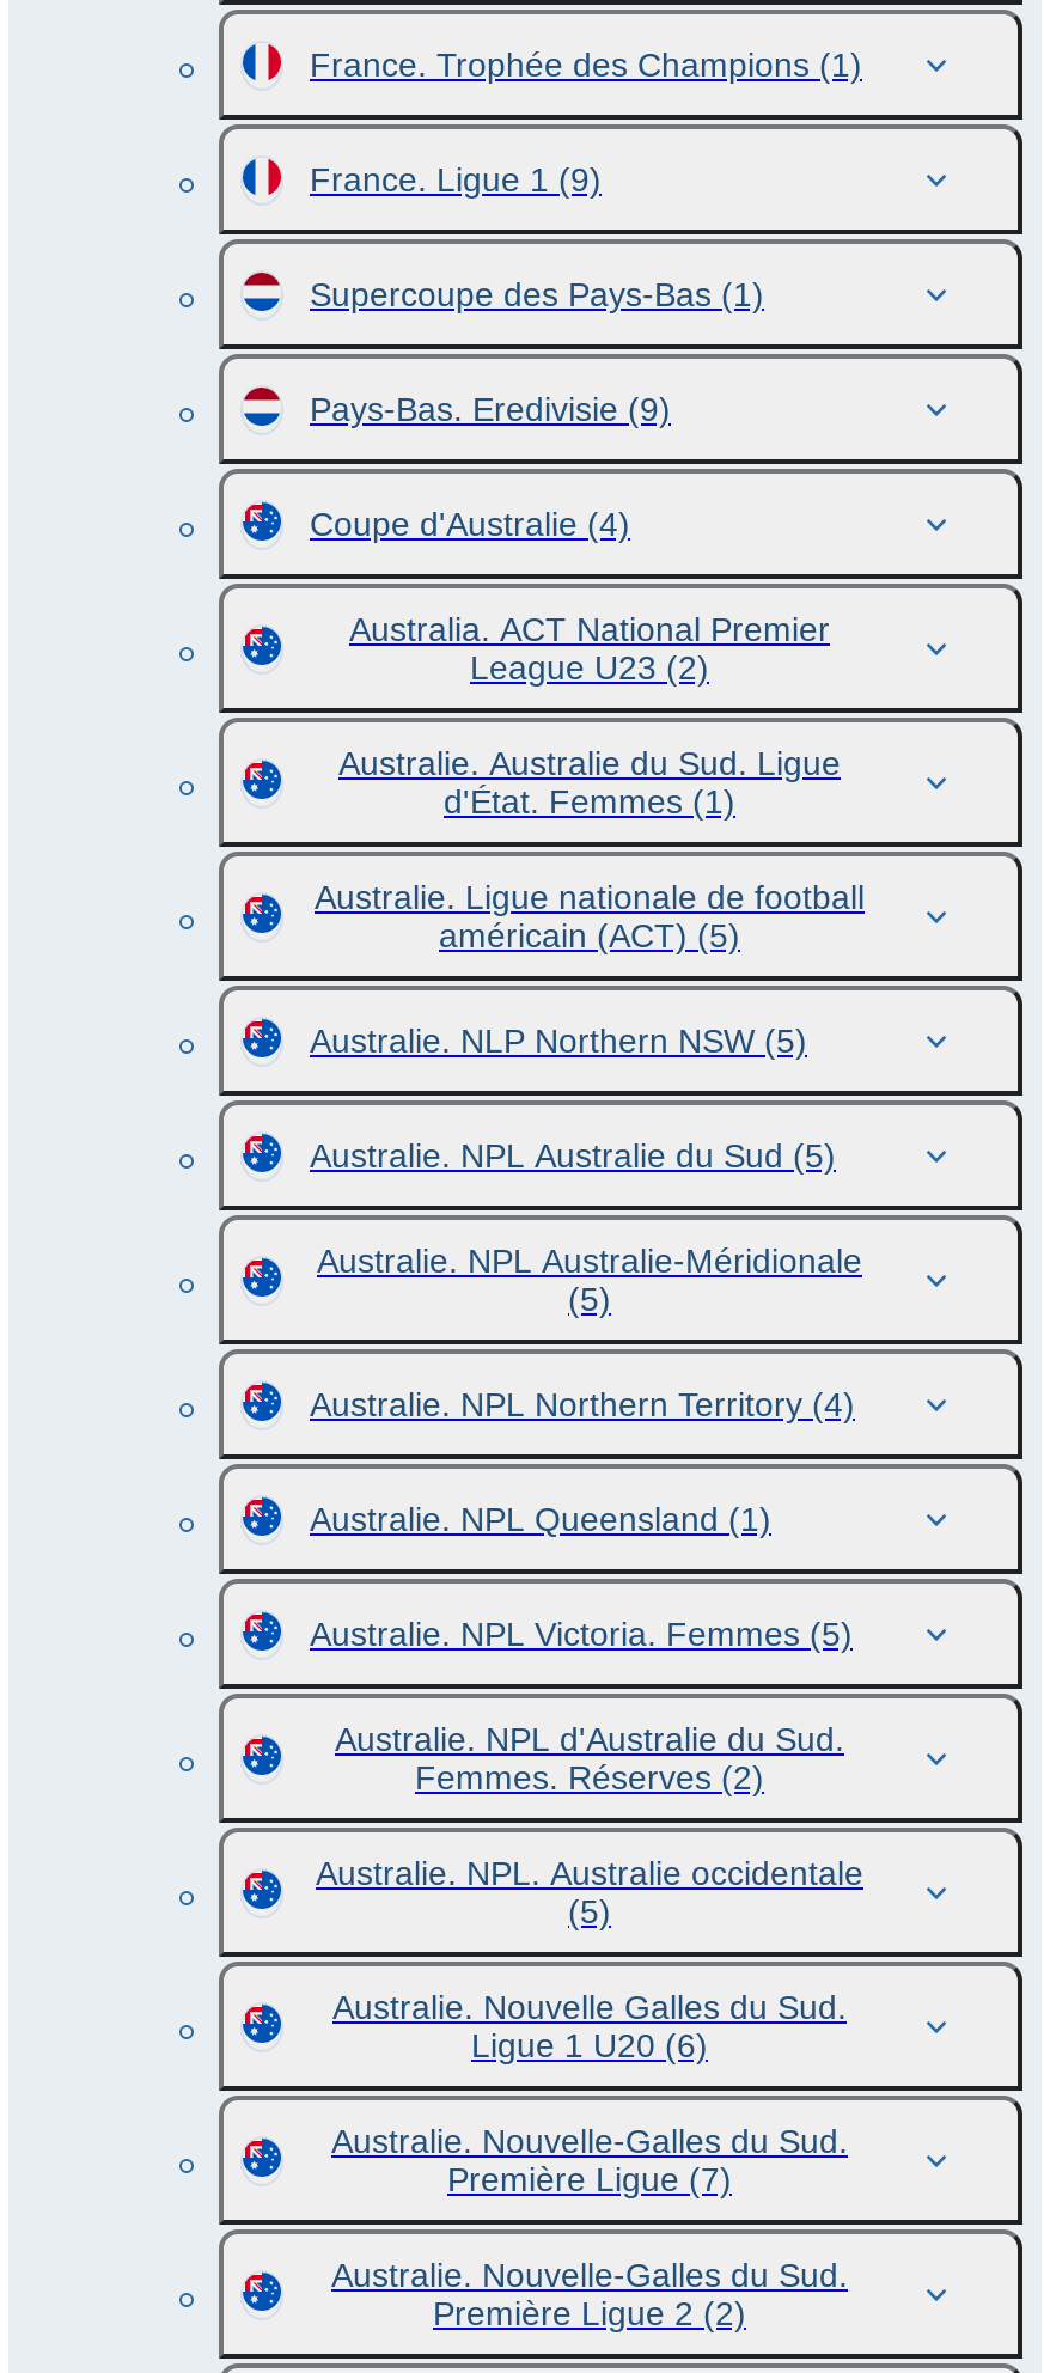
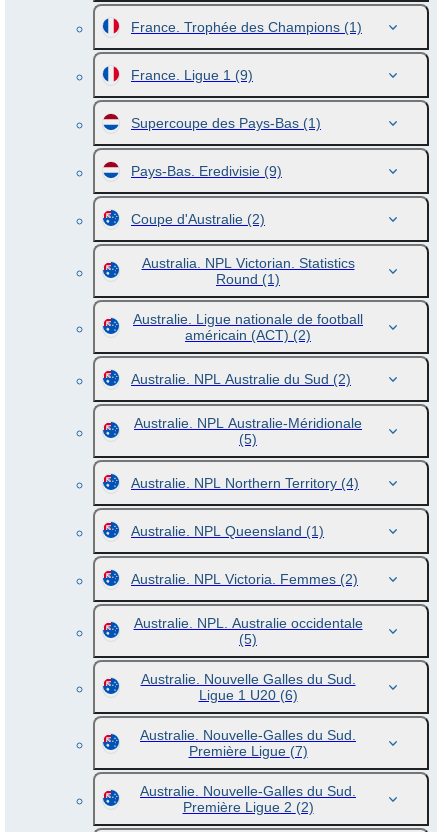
[310,505,841,821] Coupe d'Australie (4) | Australia. ACT National Premier | League U23 (2) | Australie. Australie du Sud. Ligue | d'État. Femmes (1) -> [131,211,354,287] Coupe d'Australie (2) | Australia. NPL Victorian. Statistics | Round (1)
[310,916,836,1175] américain (ACT) (5) | Australie. NLP Northern NSW (5) | Australie. NPL Australie du Sud (5) -> [131,327,351,387] américain (ACT) (2) | Australie. NPL Australie du Sud (2)
[310,1615,853,1796] Australie. NPL Victoria. Femmes (5) | Australie. NPL d'Australie du Sud. | Femmes. Réserves (2) -> [131,571,358,587] Australie. NPL Victoria. Femmes (2)

